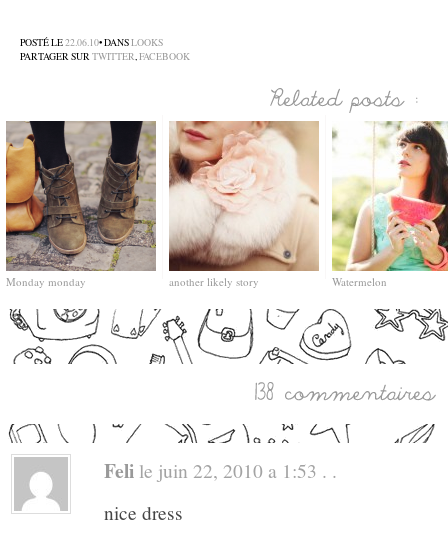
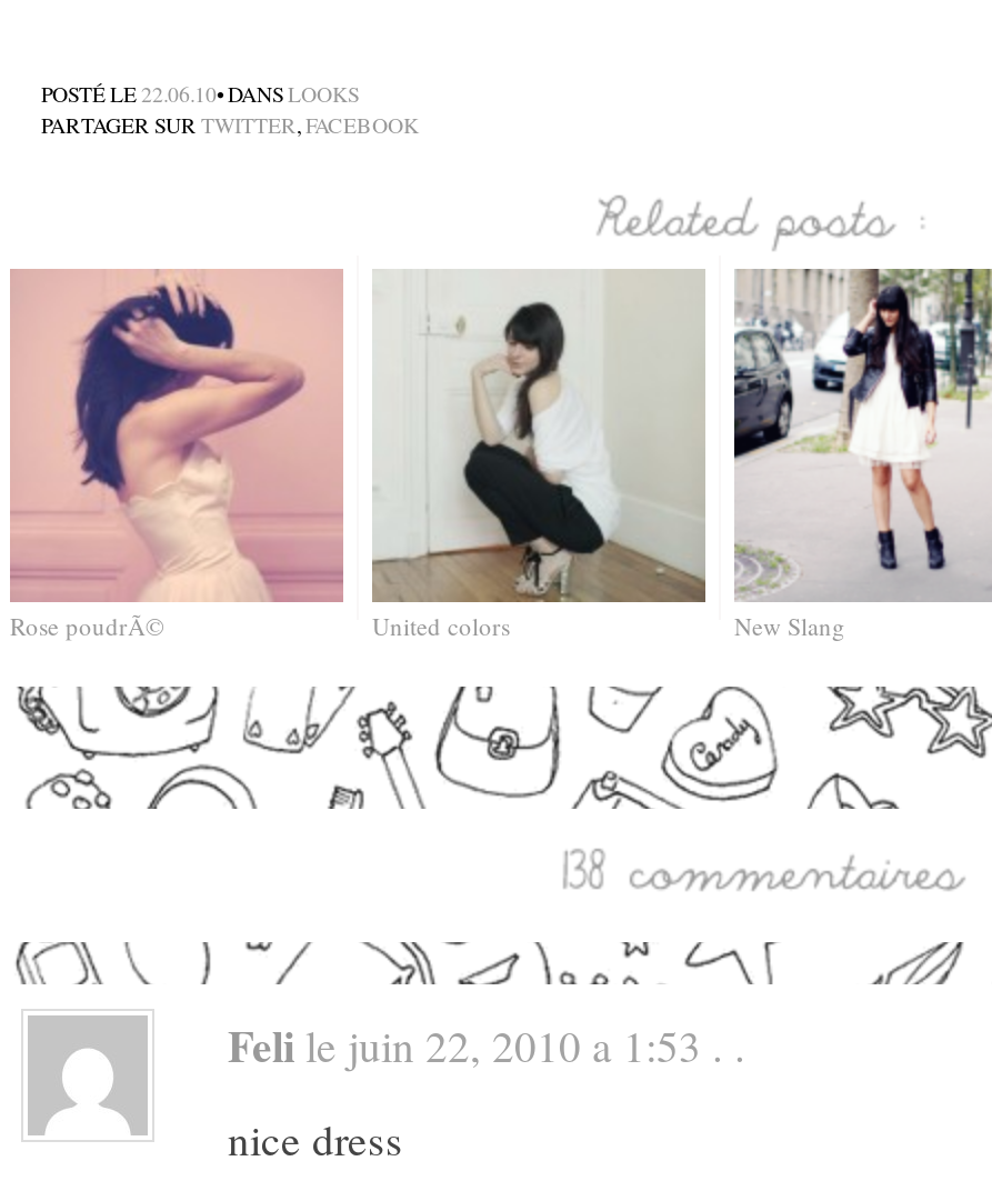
[5,120,387,289] [image] | Monday monday | another likely story | Watermelon -> [10,269,845,642] [image] | Rose poudrÃ© | United colors | New Slang
[168,120,319,271] [image] -> [372,269,705,602] [image]
[332,121,445,272] [image] -> [732,267,985,602] [image]

